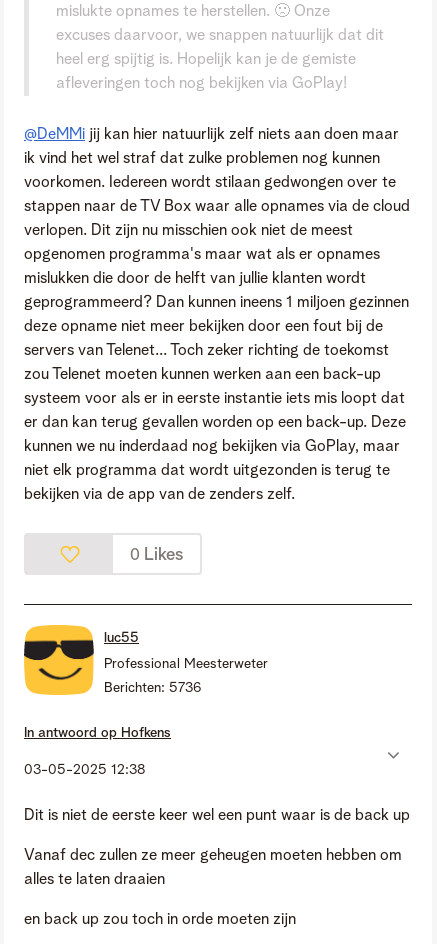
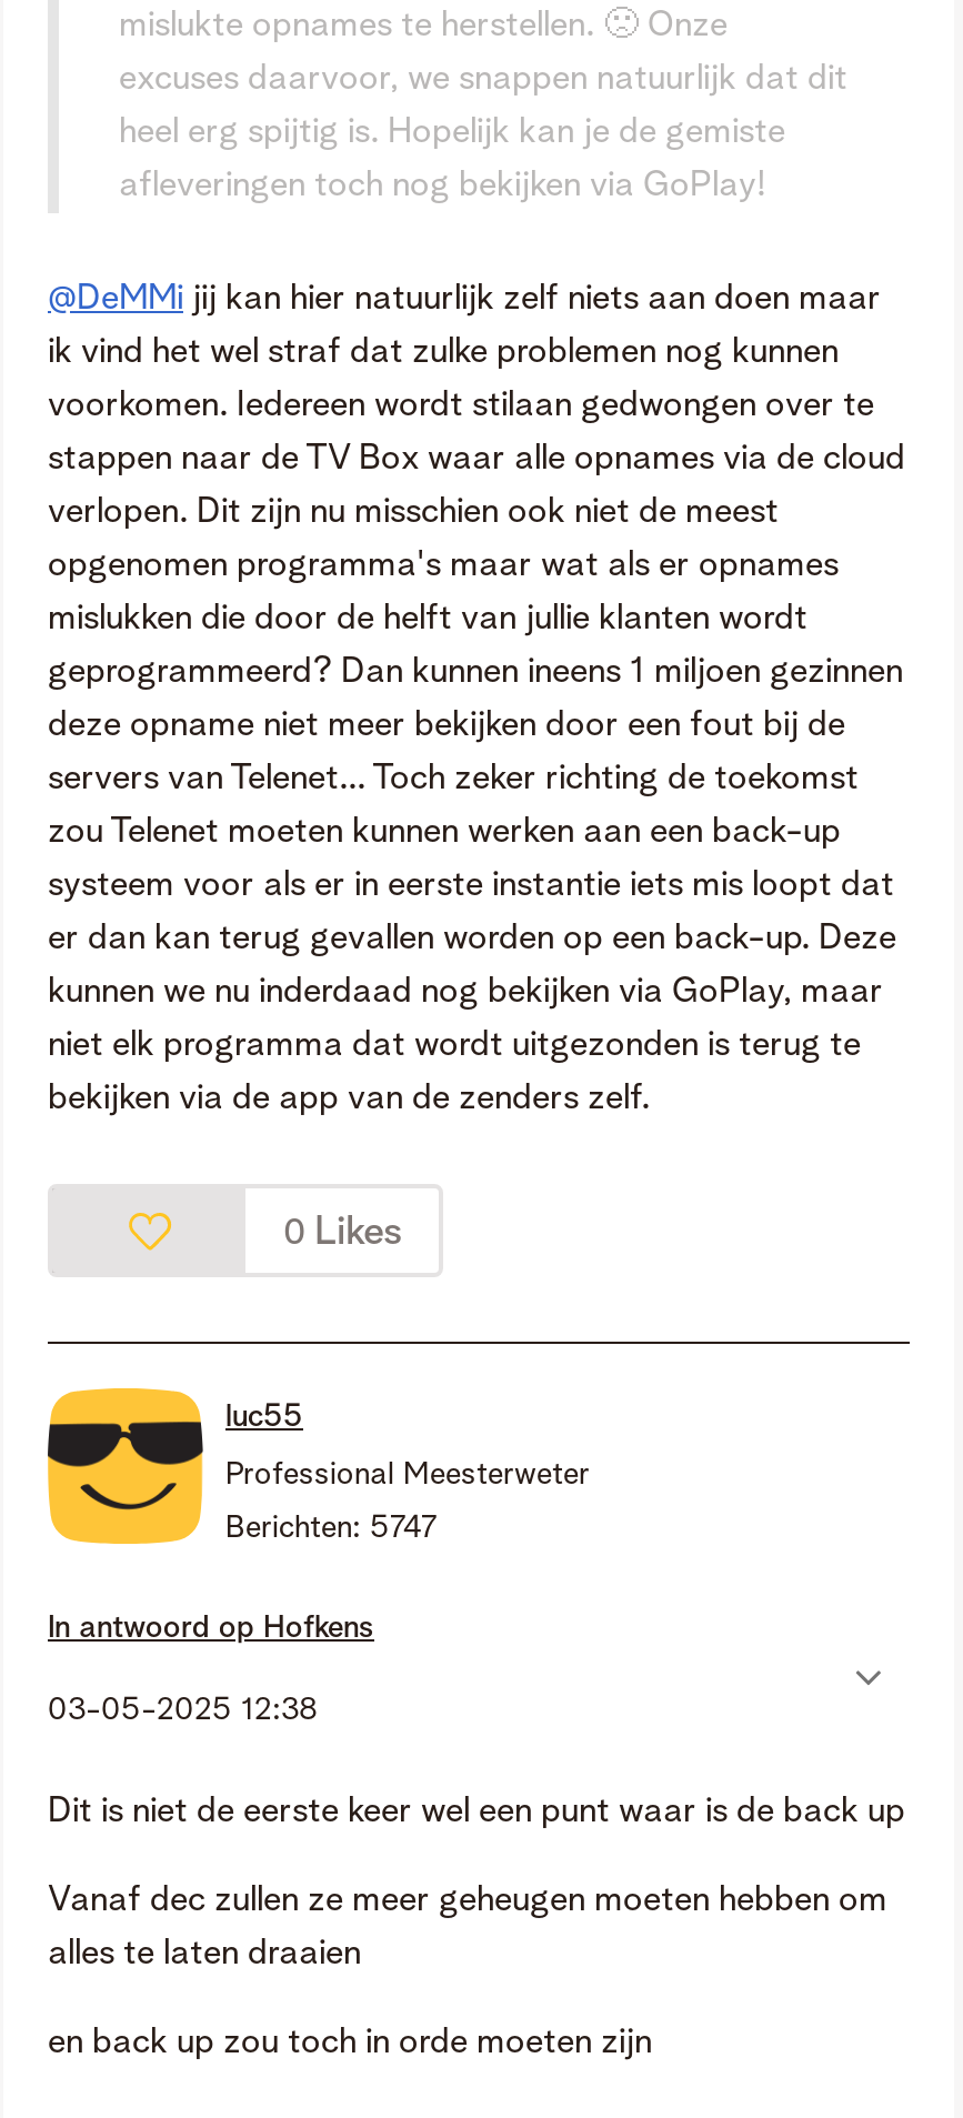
[104,681,201,695] Berichten: 5736 -> [225,1513,437,1544] Berichten: 5747

